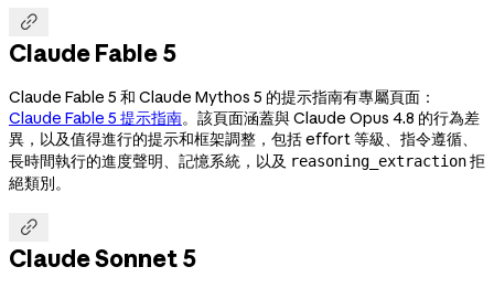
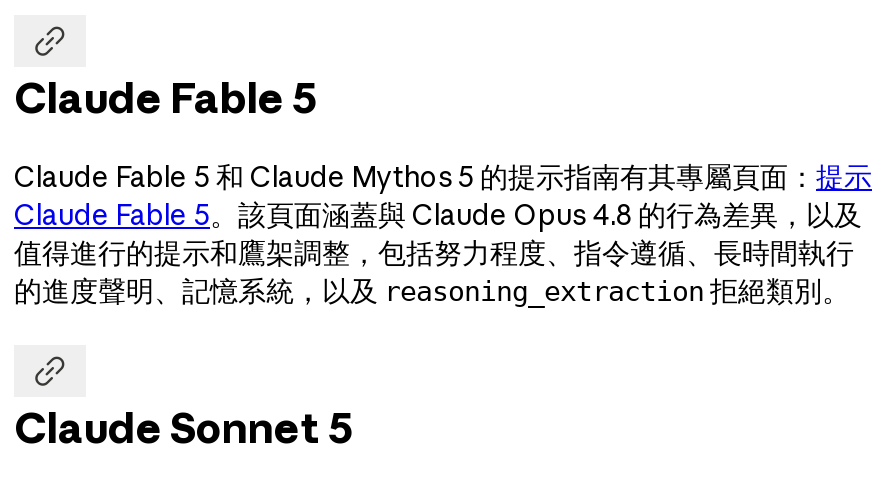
[9,87,485,193] Claude Fable 5 和 Claude Mythos 5 的提示指南有專屬頁面： | Claude Fable 5 提示指南。該頁面涵蓋與 Claude Opus 4.8 的行為差 | 異，以及值得進行的提示和框架調整，包括 effort 等級、指令遵循、 | 長時間執行的進度聲明、記憶系統，以及reasoning_extraction拒 | 絕類別。 -> [14,158,872,308] Claude Fable 5 和 Claude Mythos 5 的提示指南有其專屬頁面：提示 | Claude Fable 5。該頁面涵蓋與 Claude Opus 4.8 的行為差異，以及 | 值得進行的提示和鷹架調整，包括努力程度、指令遵循、長時間執行 | 的進度聲明、記憶系統，以及reasoning_extraction拒絕類別。

